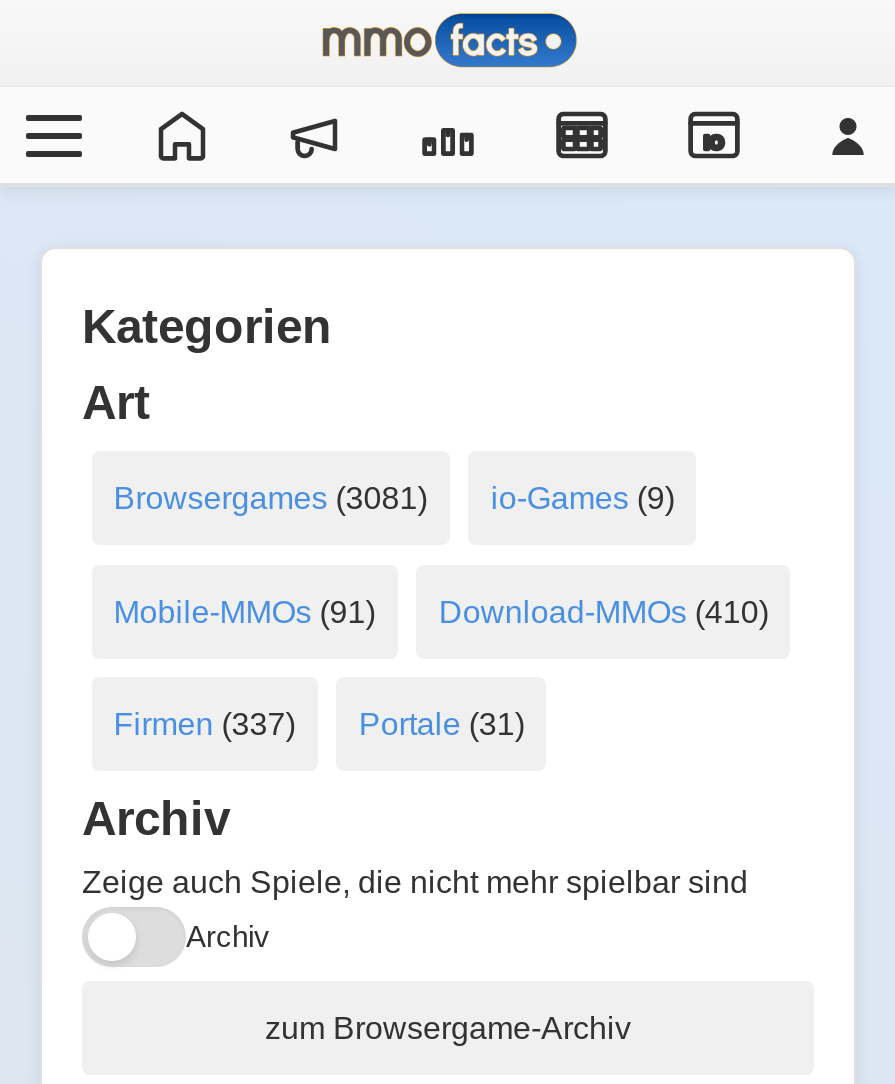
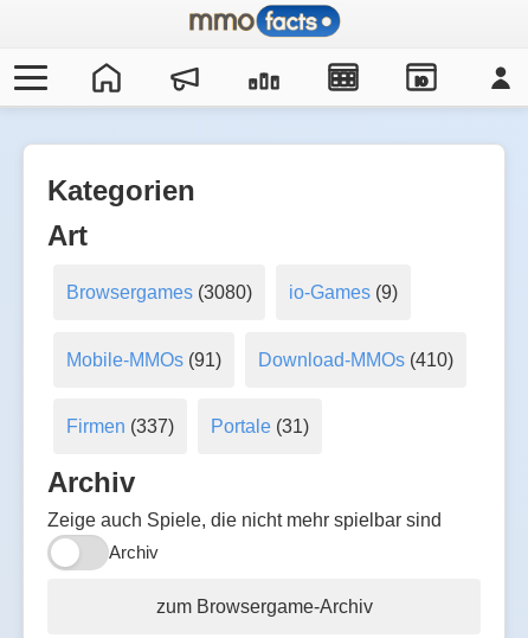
[114,481,428,515] Browsergames (3081) -> [66,282,252,302] Browsergames (3080)

